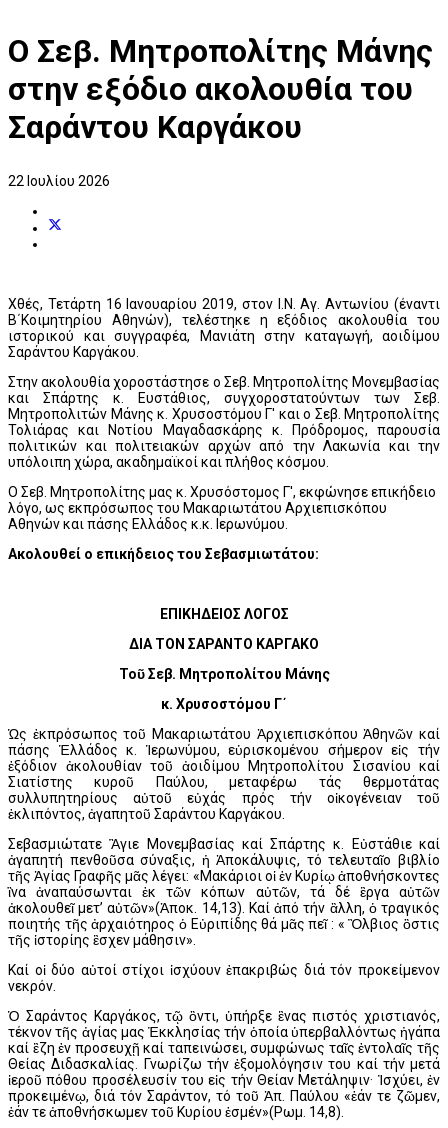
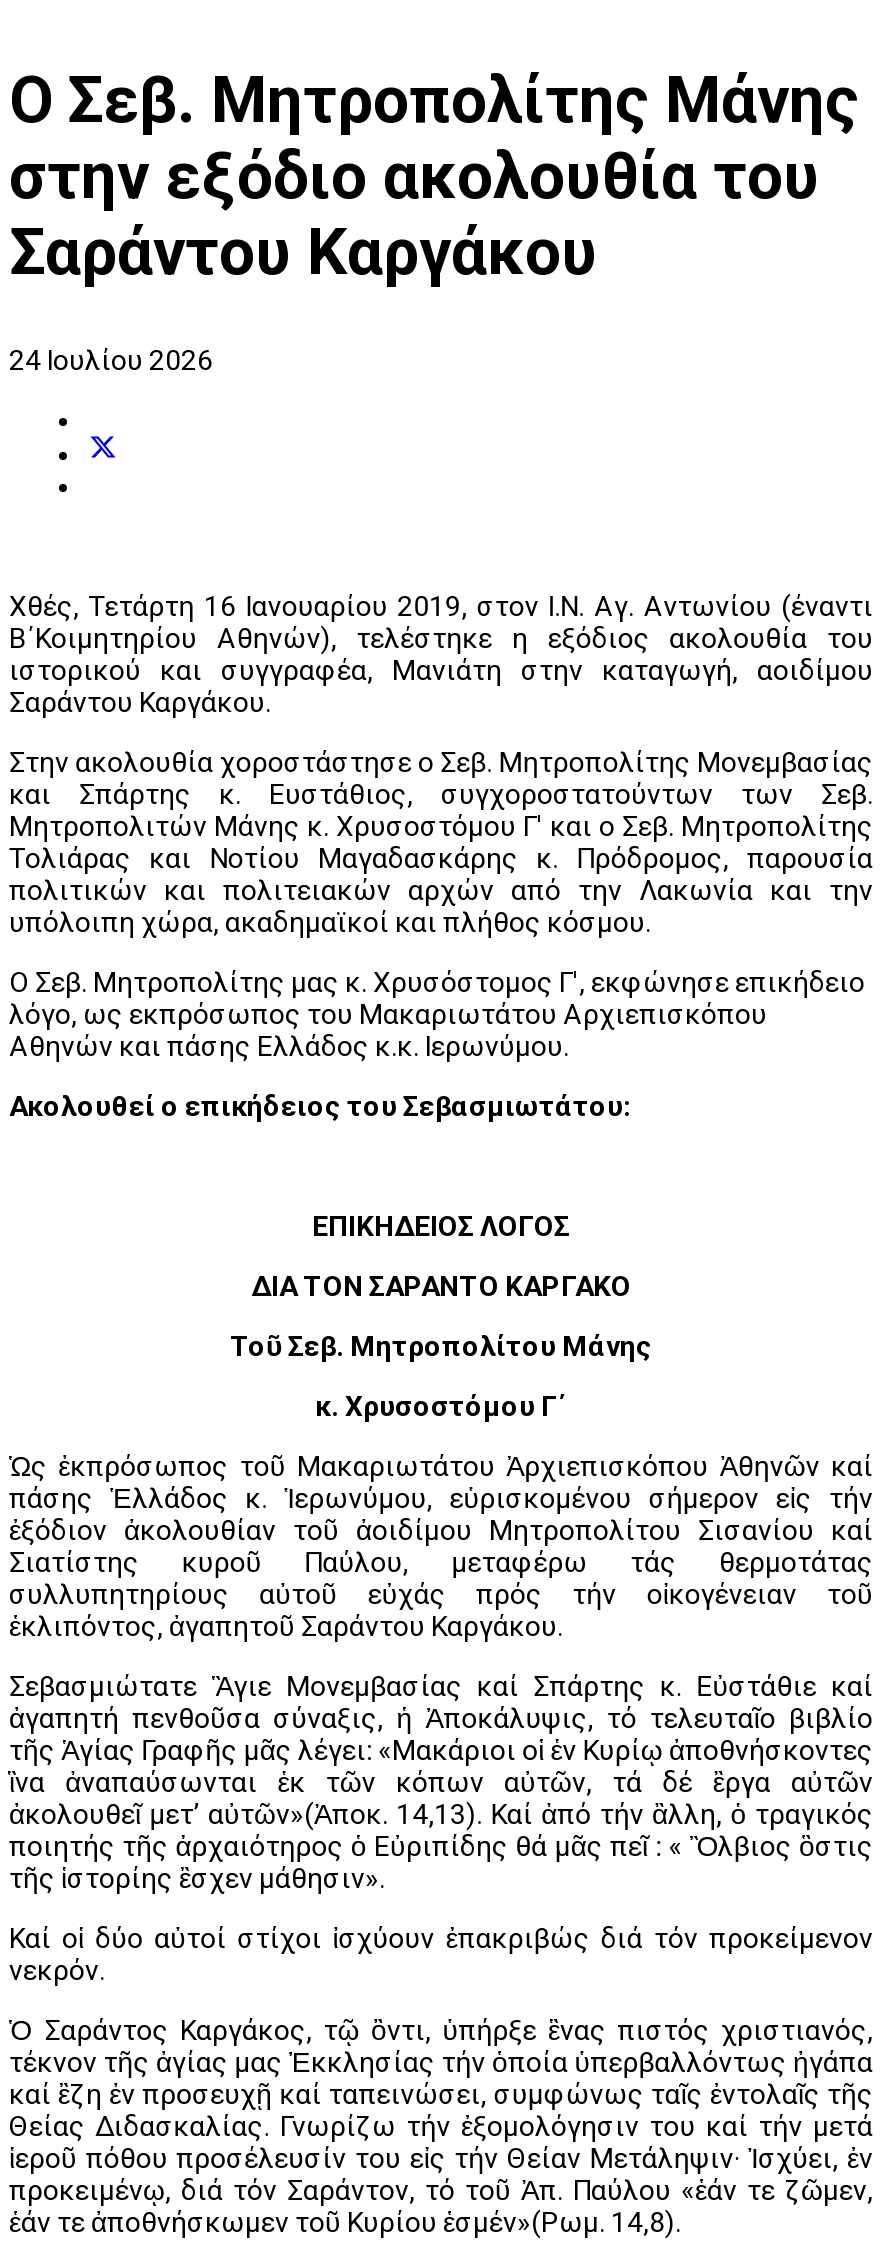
[8,173,110,189] 22 Ιουλίου 2026 -> [9,344,213,376] 24 Ιουλίου 2026

